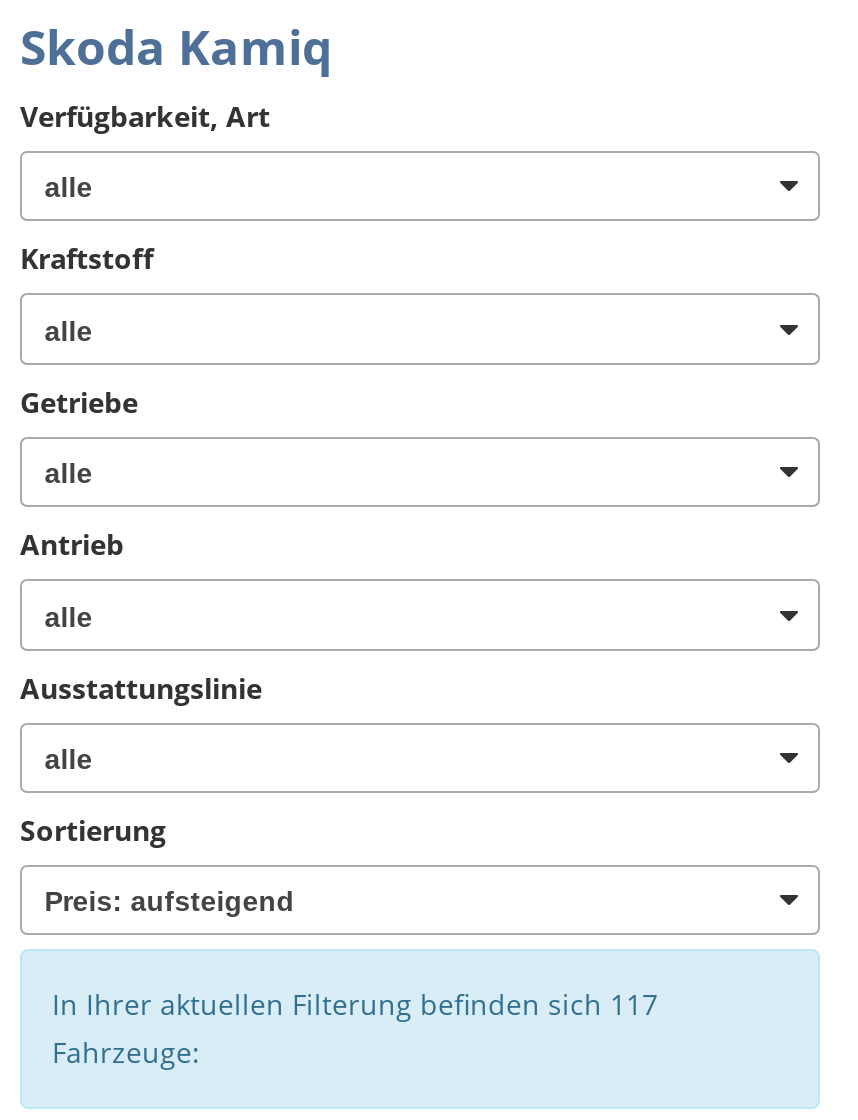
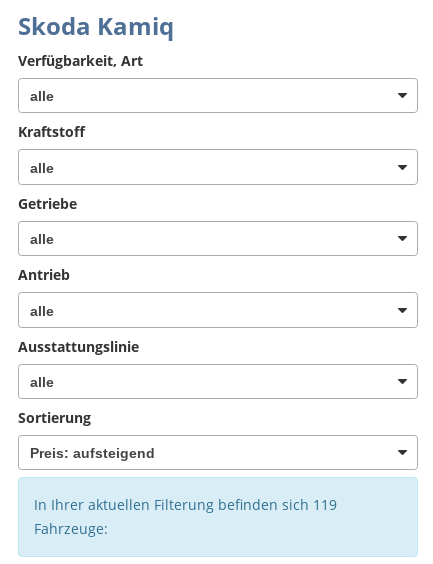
[52,986,658,1024] In Ihrer aktuellen Filterung befinden sich 117 -> [34,495,337,514] In Ihrer aktuellen Filterung befinden sich 119

